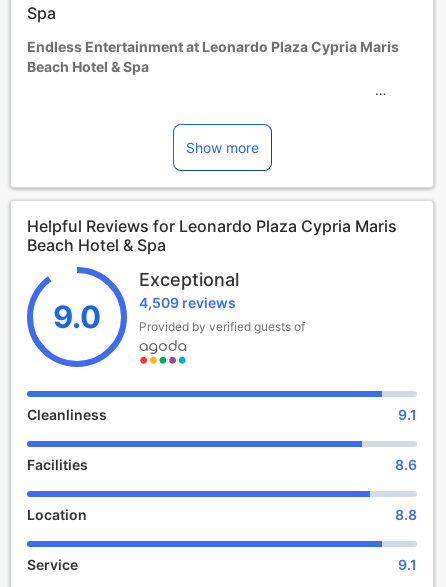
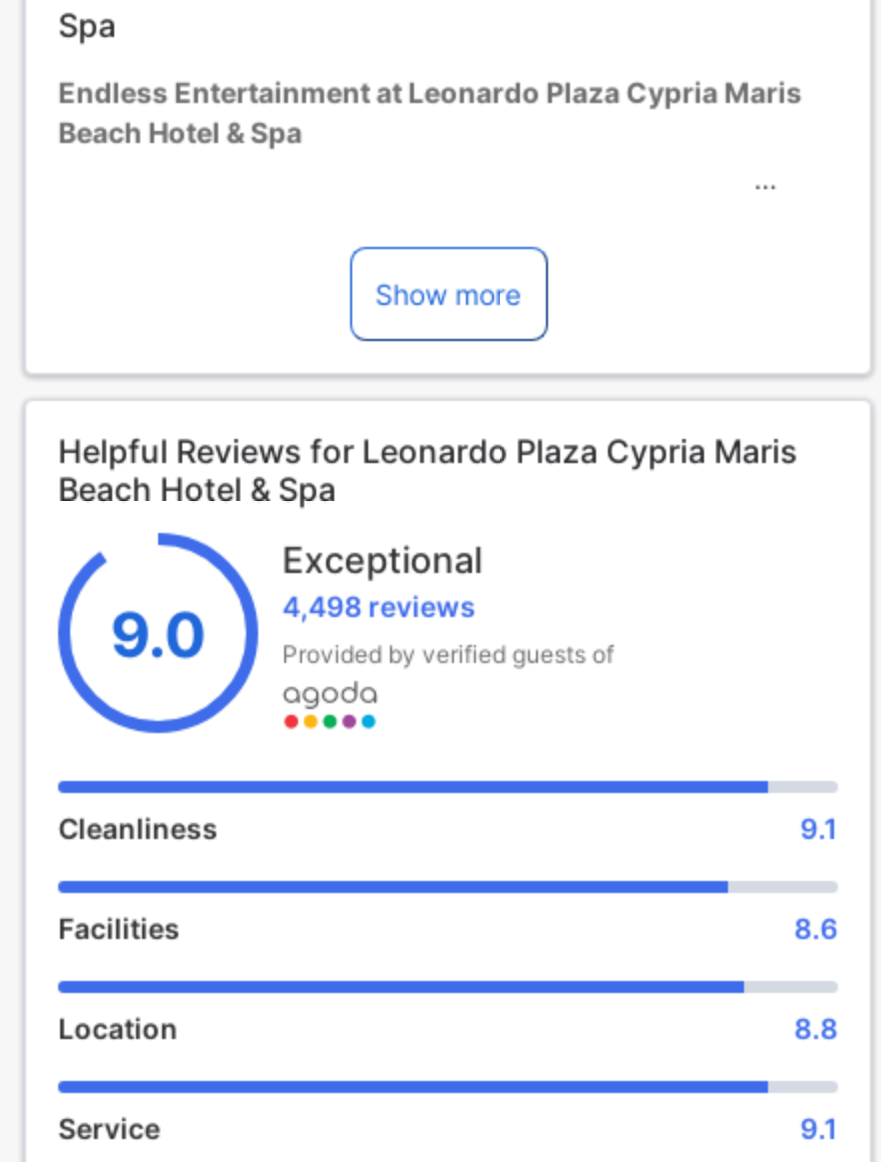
[139,294,236,311] 4,509 reviews -> [282,588,476,622] 4,498 reviews

